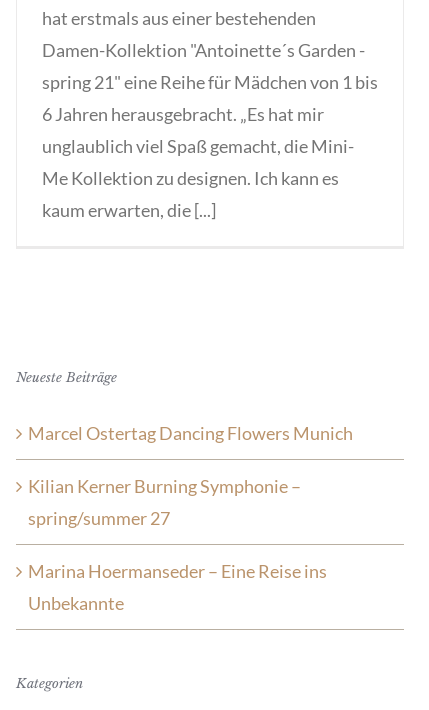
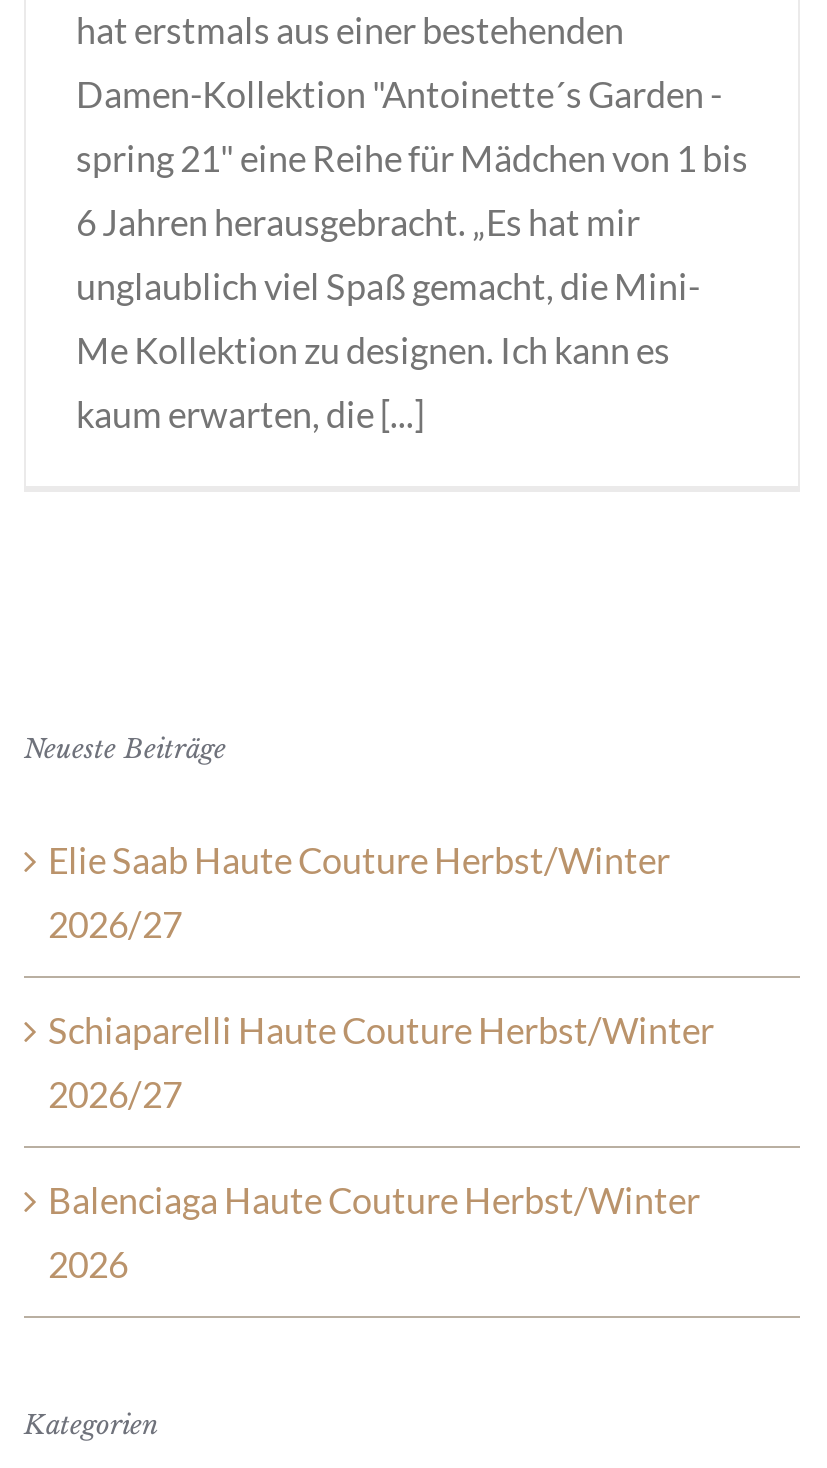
[28,422,353,614] Marcel Ostertag Dancing Flowers Munich | Kilian Kerner Burning Symphonie – | spring/summer 27 | Marina Hoermanseder – Eine Reise ins | Unbekannte -> [48,839,714,1287] Elie Saab Haute Couture Herbst/Winter | 2026/27 | Schiaparelli Haute Couture Herbst/Winter | 2026/27 | Balenciaga Haute Couture Herbst/Winter | 2026

